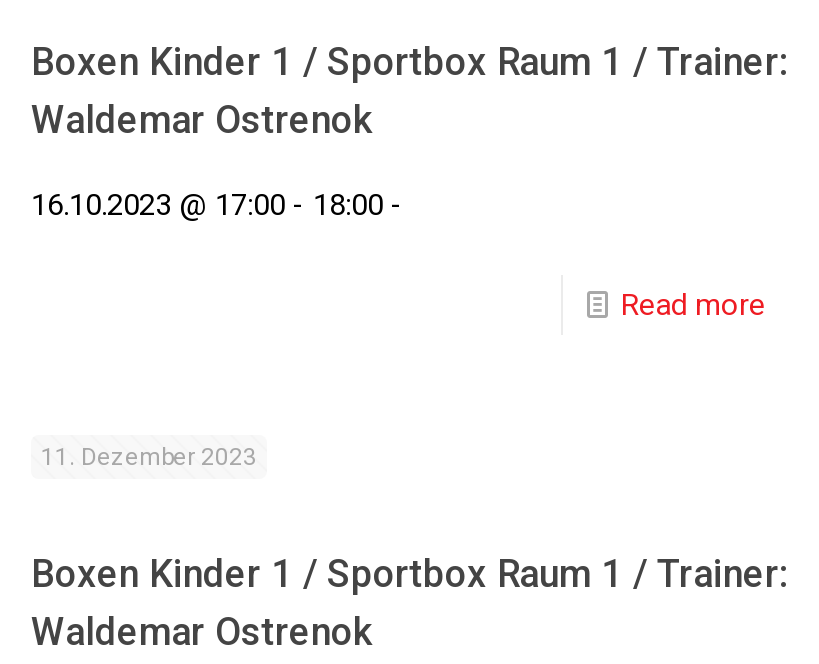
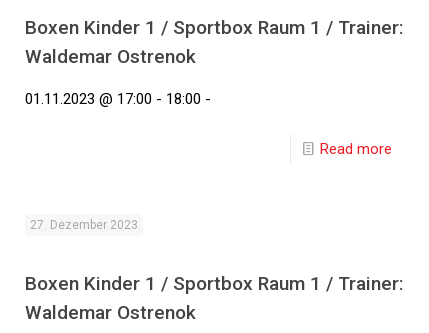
[31,187,403,223] 16.10.2023 @ 17:00 - 18:00 - -> [25,90,211,108] 01.11.2023 @ 17:00 - 18:00 -
[41,443,257,471] 11. Dezember 2023 -> [30,218,138,232] 27. Dezember 2023

